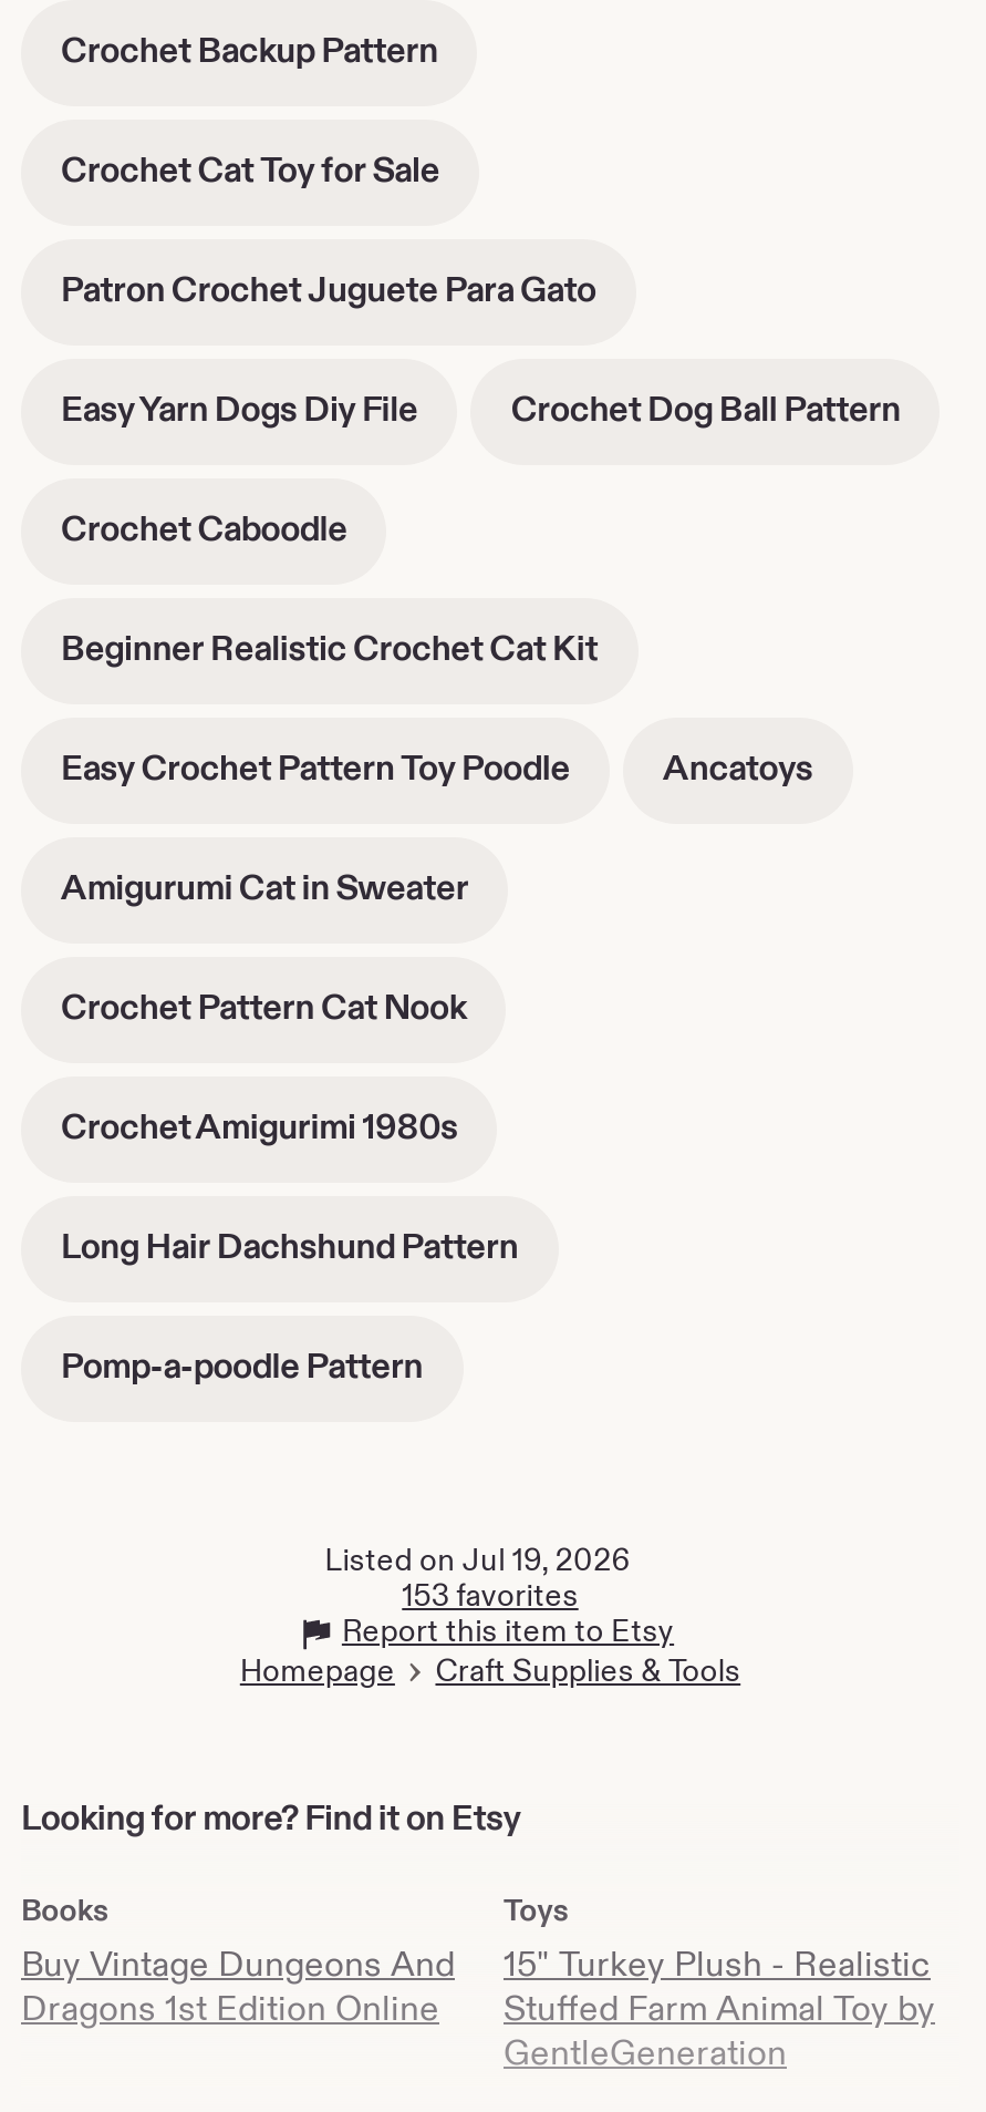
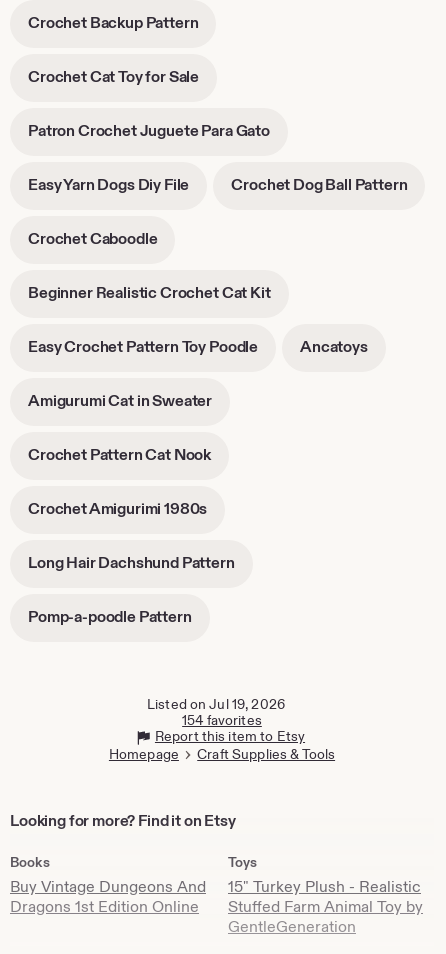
[402,1575,578,1615] 153 favorites -> [182,711,262,729] 154 favorites

